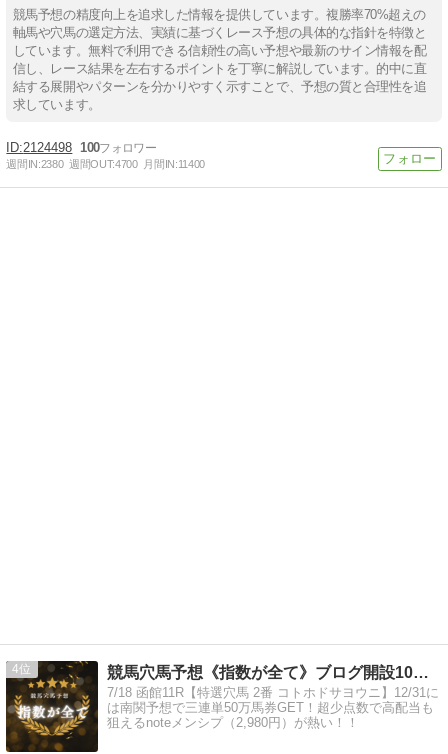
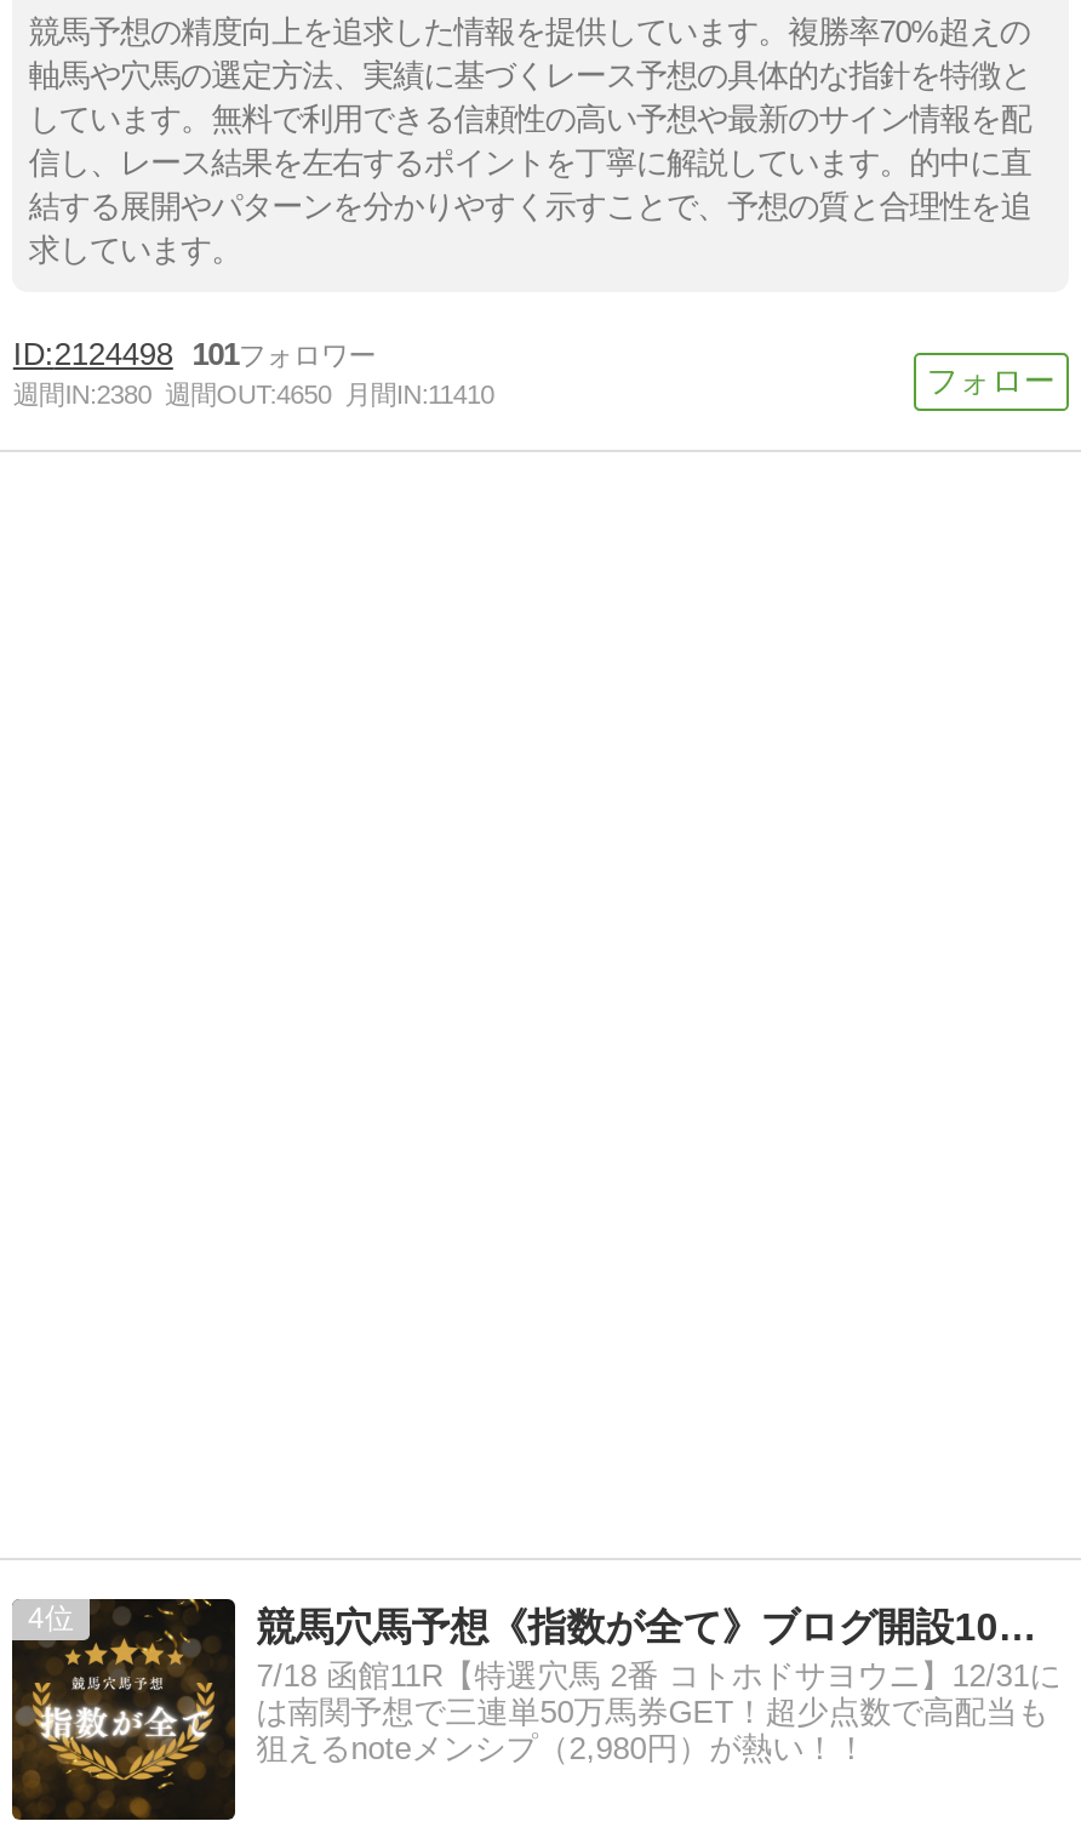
[23,140,99,155] 2124498 100 -> [54,336,238,372] 2124498 101
[6,158,205,170] 週間IN:2380 週間OUT:4700 月間IN:11400 -> [13,379,494,408] 週間IN:2380 週間OUT:4650 月間IN:11410

